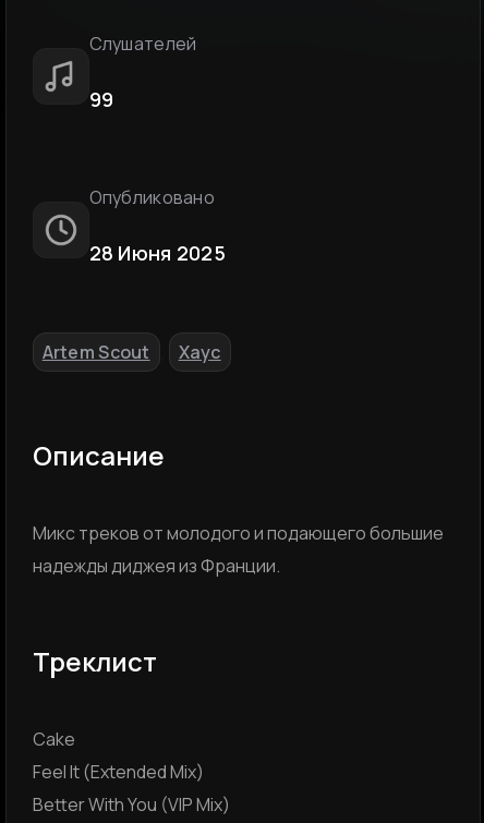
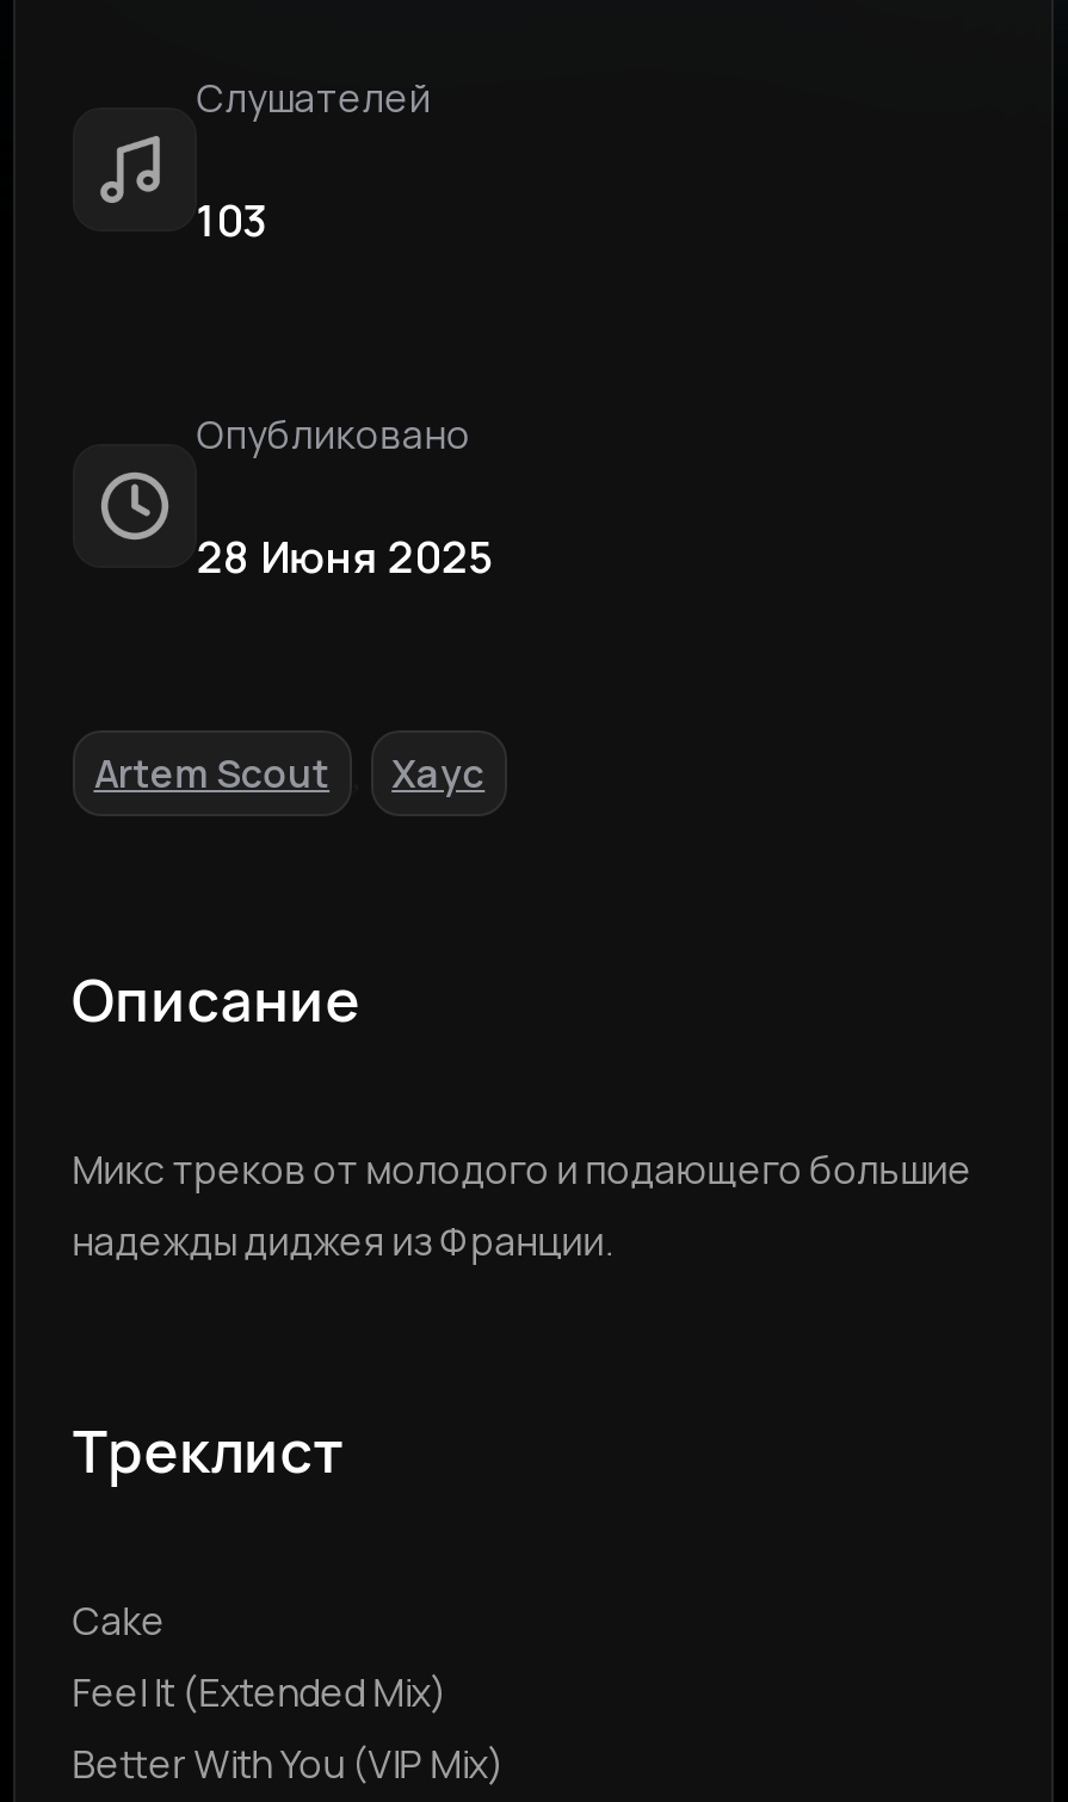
[89,86,114,112] 99 -> [196,191,267,248] 103

